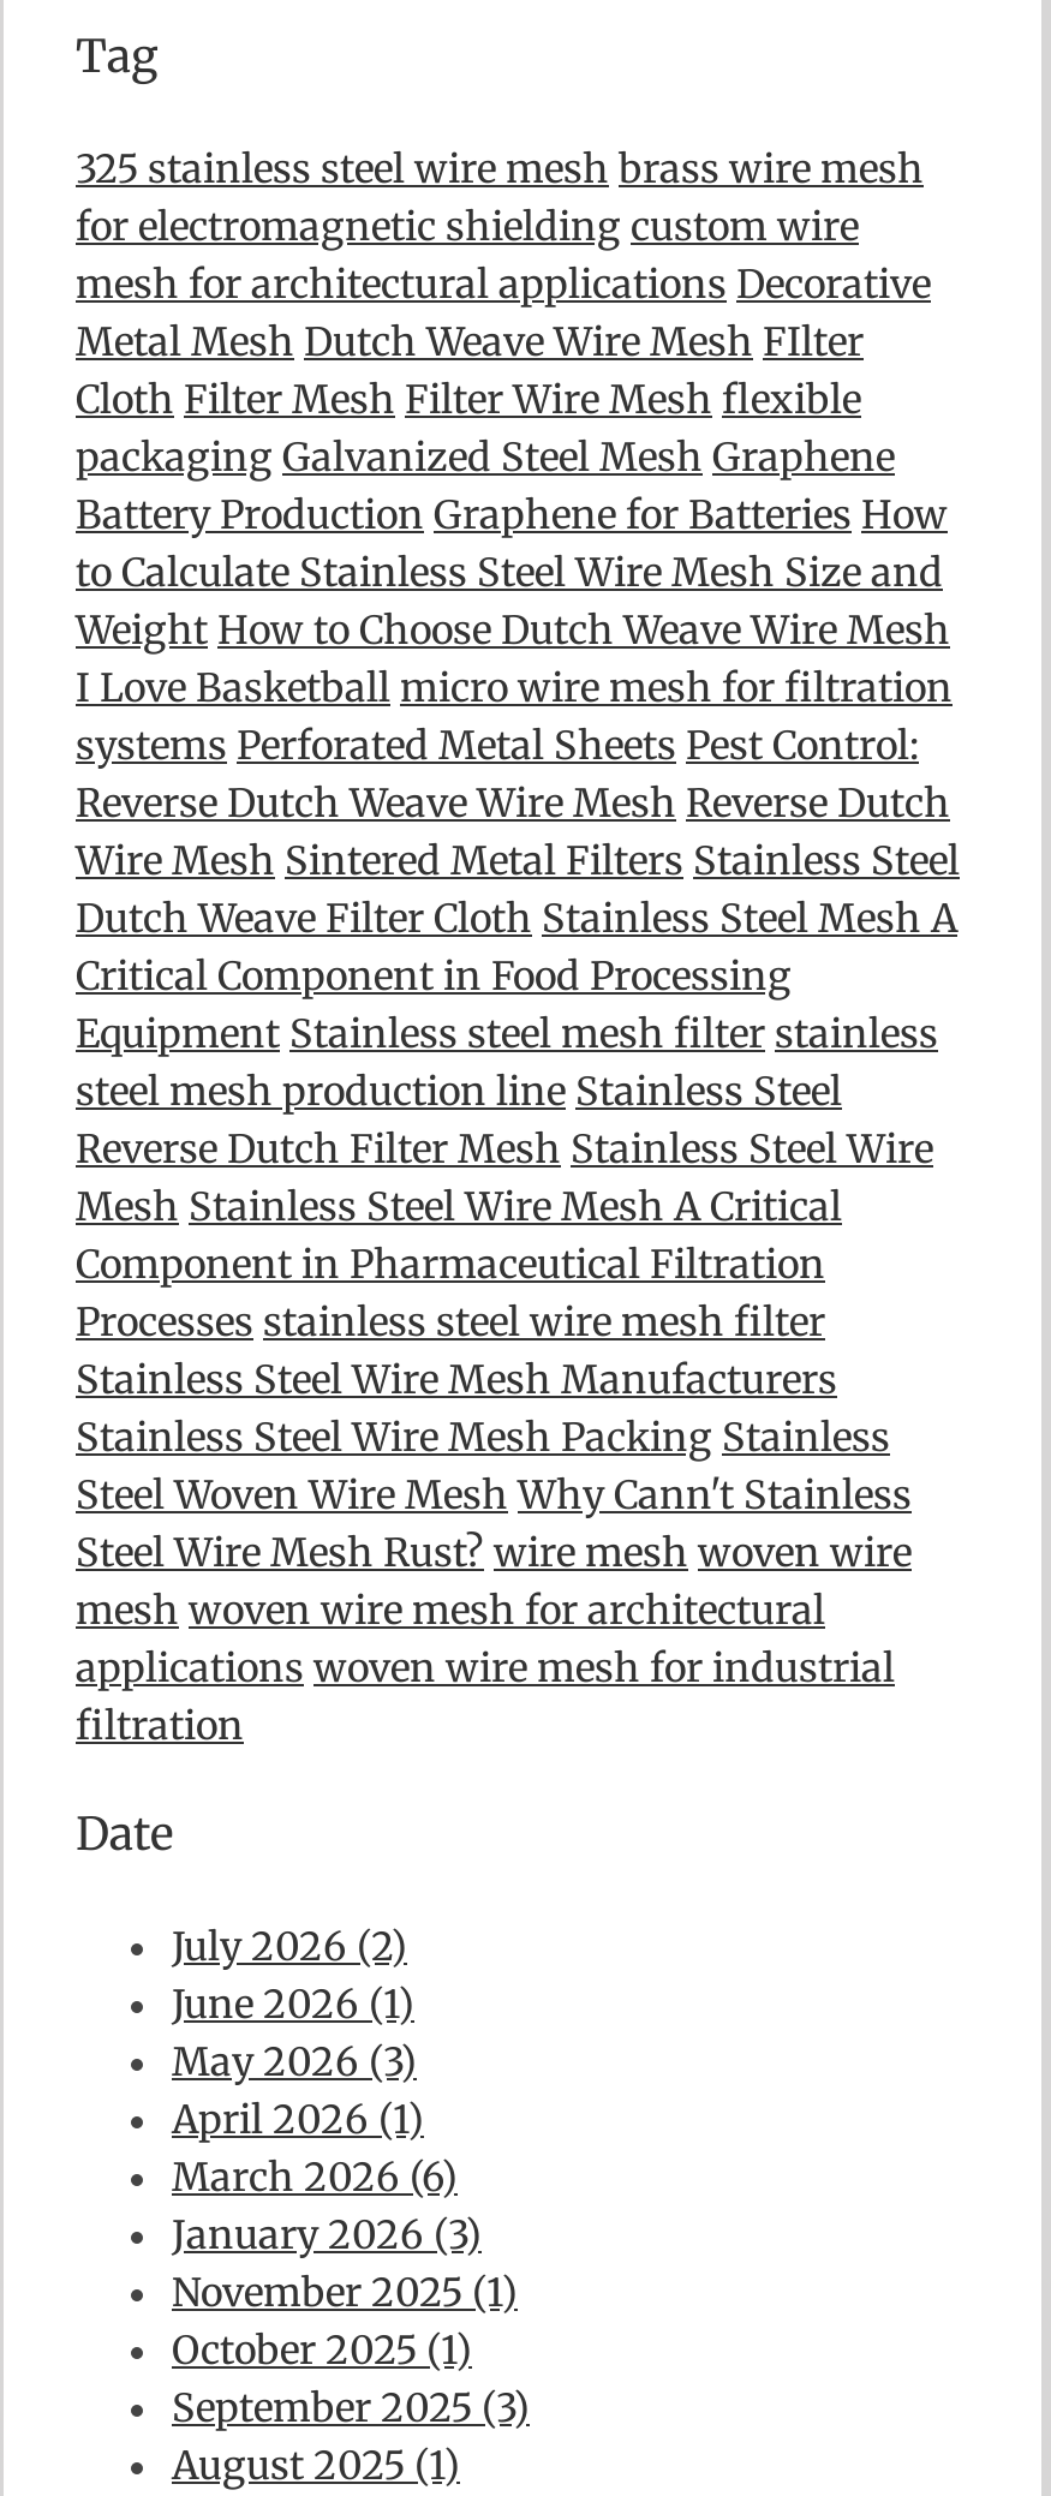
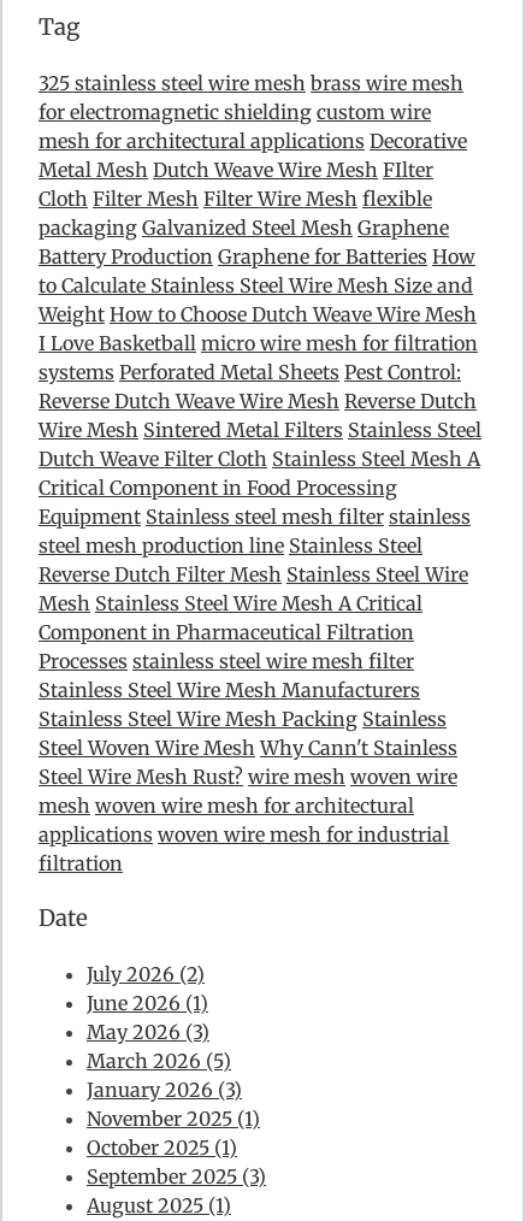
[172,2094,458,2200] April 2026 (1) | March 2026 (6) -> [87,1049,231,1073] March 2026 (5)

